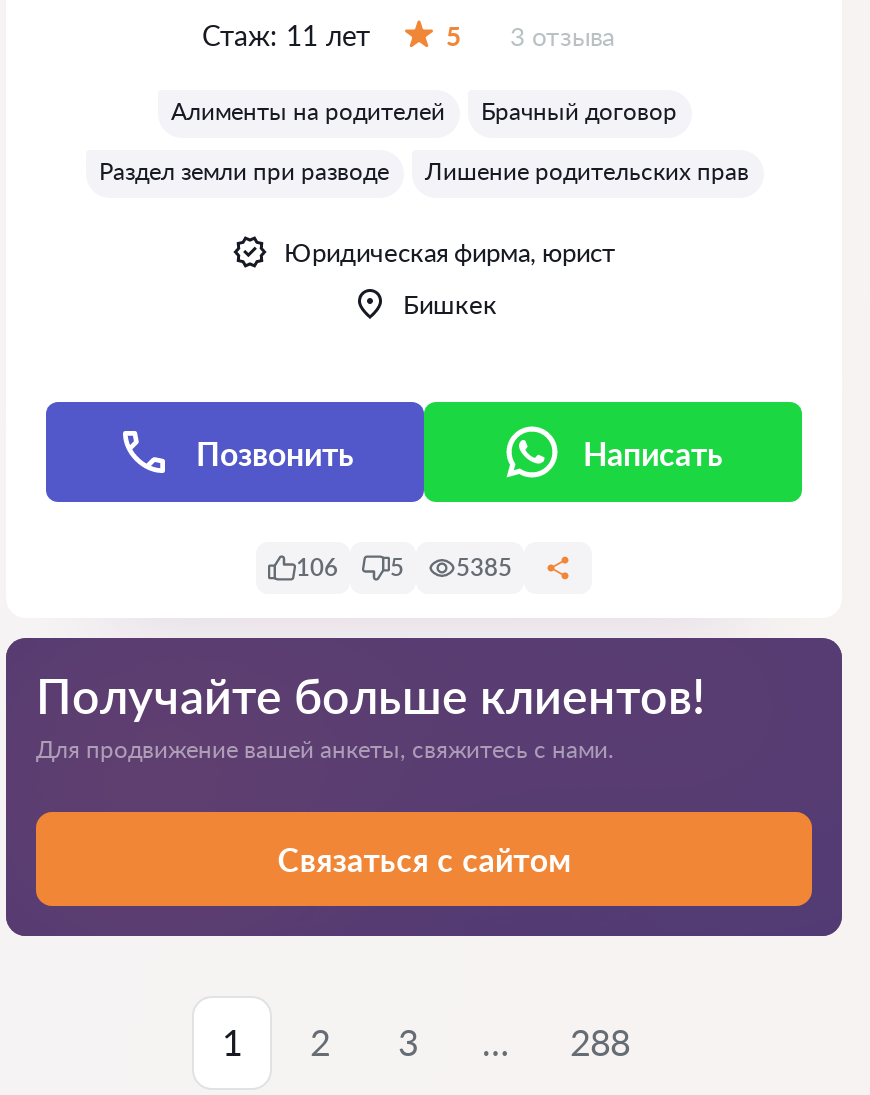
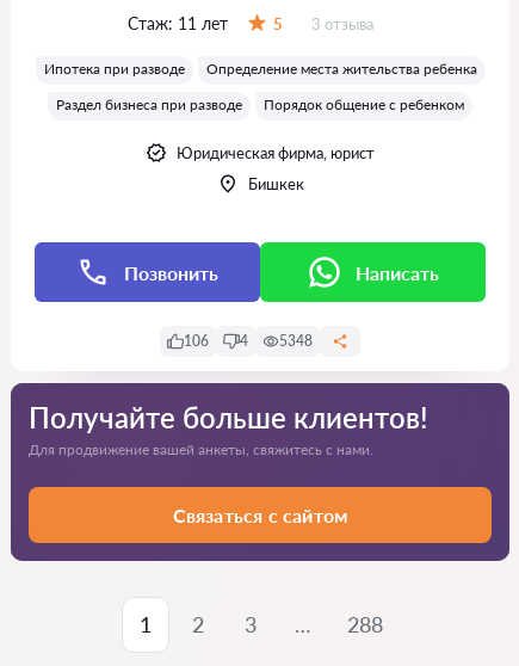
[171,96,677,126] Алименты на родителей | Брачный договор -> [44,60,477,78] Ипотека при разводе | Определение места жительства ребенка
[99,156,749,186] Раздел земли при разводе | Лишение родительских прав -> [56,95,464,113] Раздел бизнеса при разводе | Порядок общение с ребенком
[390,552,404,582] 5 -> [240,332,248,350] 4
[456,552,512,582] 5385 -> [279,332,313,350] 5348

